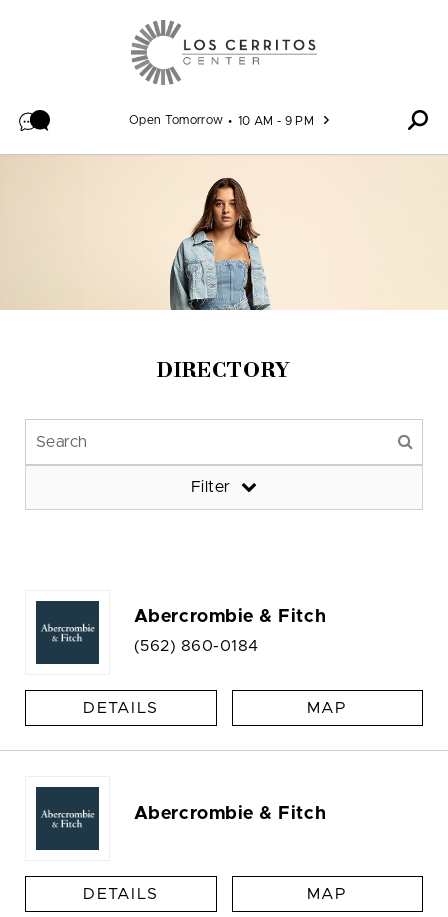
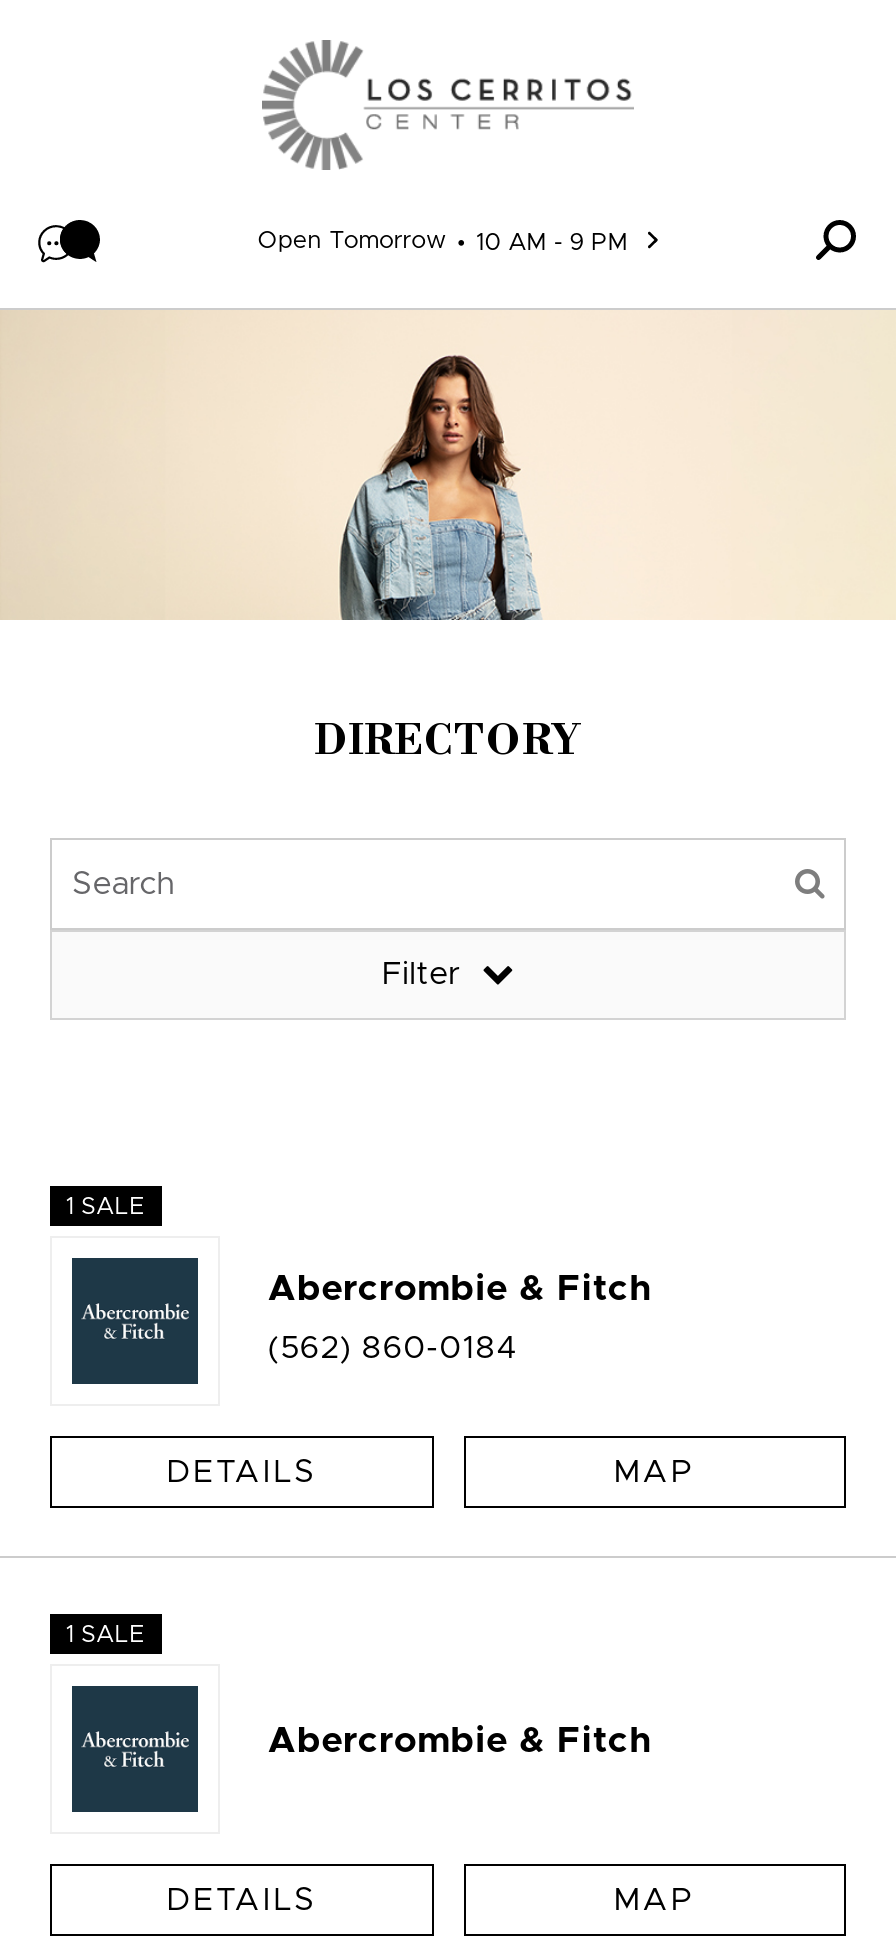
none -> [66,1194,146,1218] 1 SALE
none -> [66,1622,146,1646] 1 SALE

